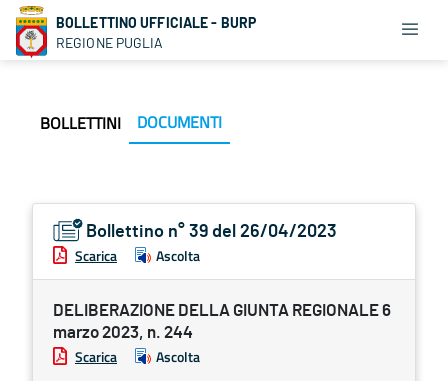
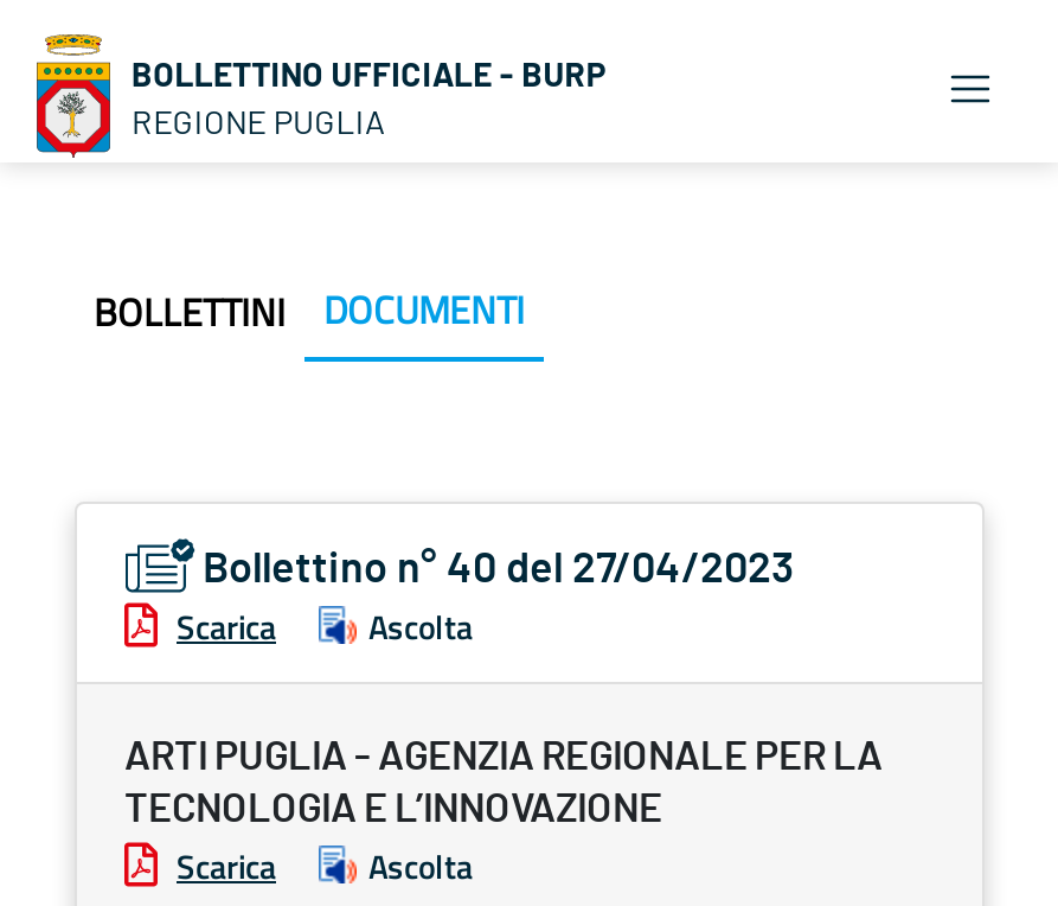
[86,223,337,241] Bollettino n° 39 del 26/04/2023 -> [203,549,795,592] Bollettino n° 40 del 27/04/2023
[53,302,391,341] DELIBERAZIONE DELLA GIUNTA REGIONALE 6 | marzo 2023, n. 244 -> [124,736,883,829] ARTI PUGLIA - AGENZIA REGIONALE PER LA | TECNOLOGIA E L’INNOVAZIONE

